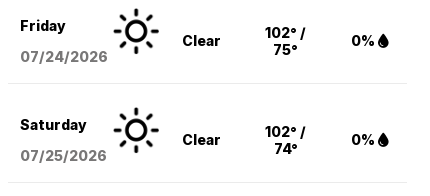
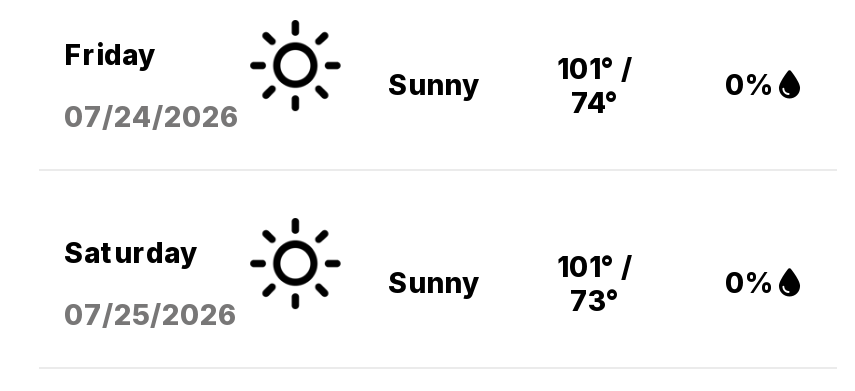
[182,24,306,58] Clear | 102° / | 75° -> [388,52,633,120] Sunny | 101° / | 74°
[182,123,306,157] Clear | 102° / | 74° -> [388,250,633,318] Sunny | 101° / | 73°

